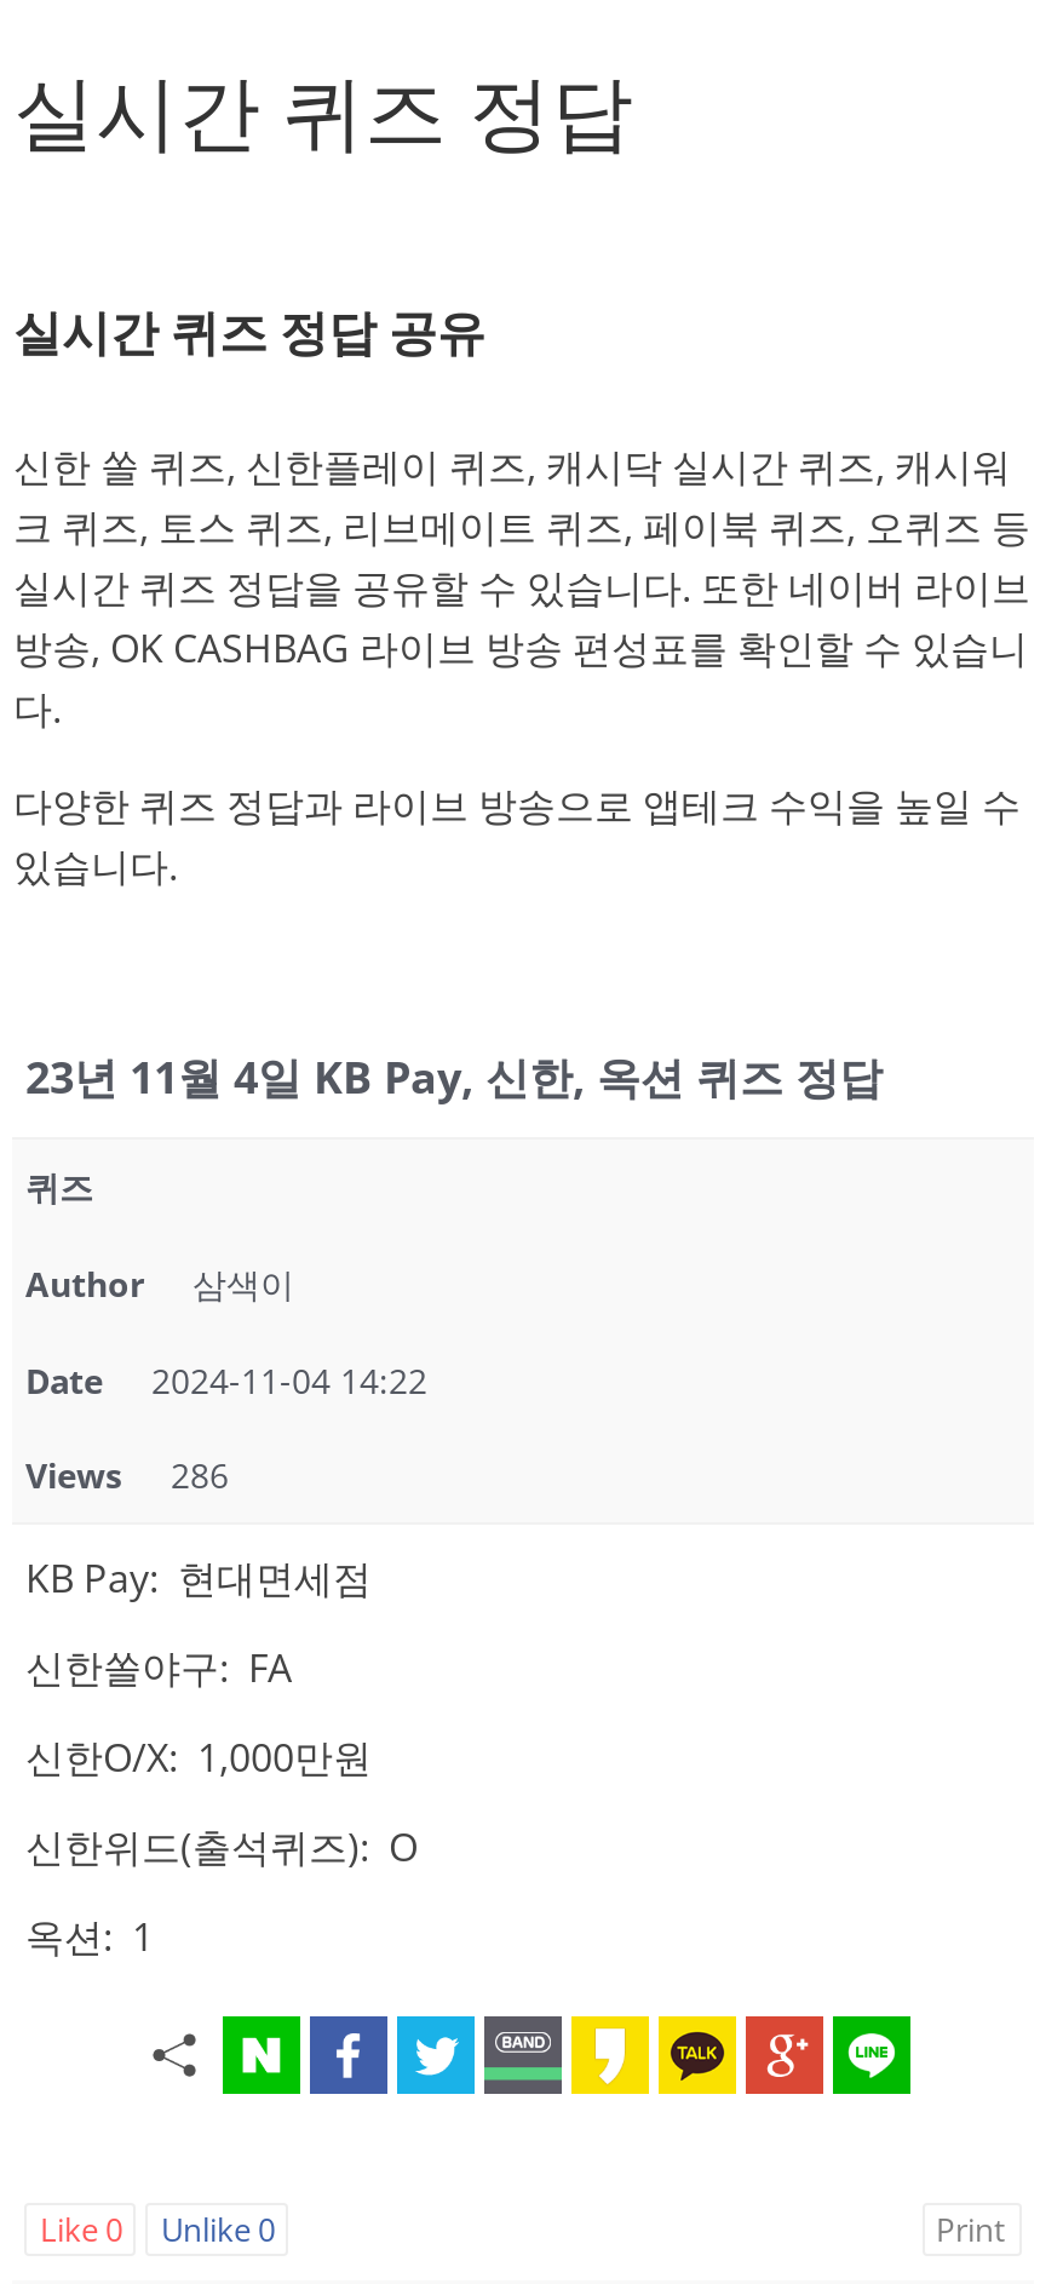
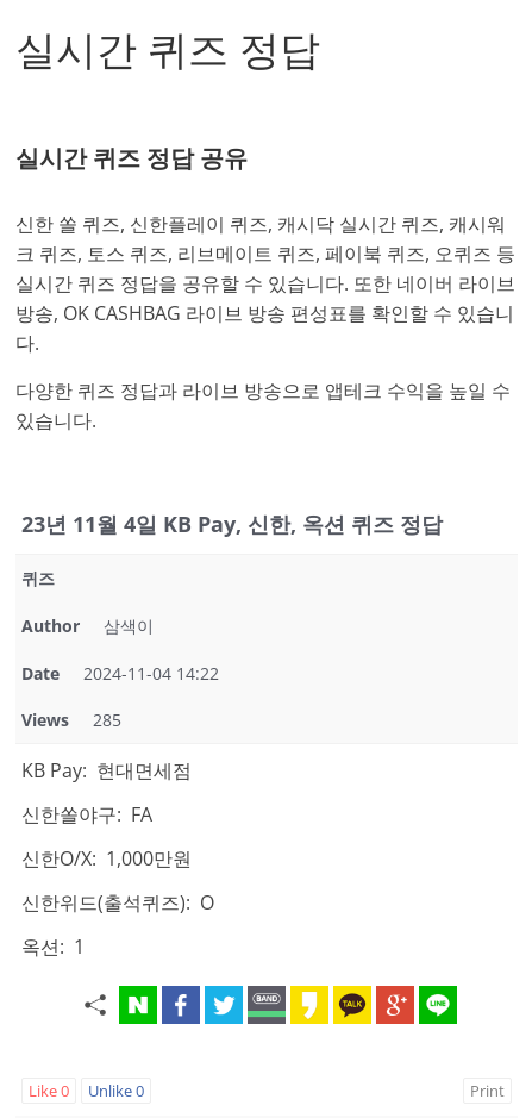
[25,1452,229,1498] Views 286 -> [22,708,122,731] Views 285

